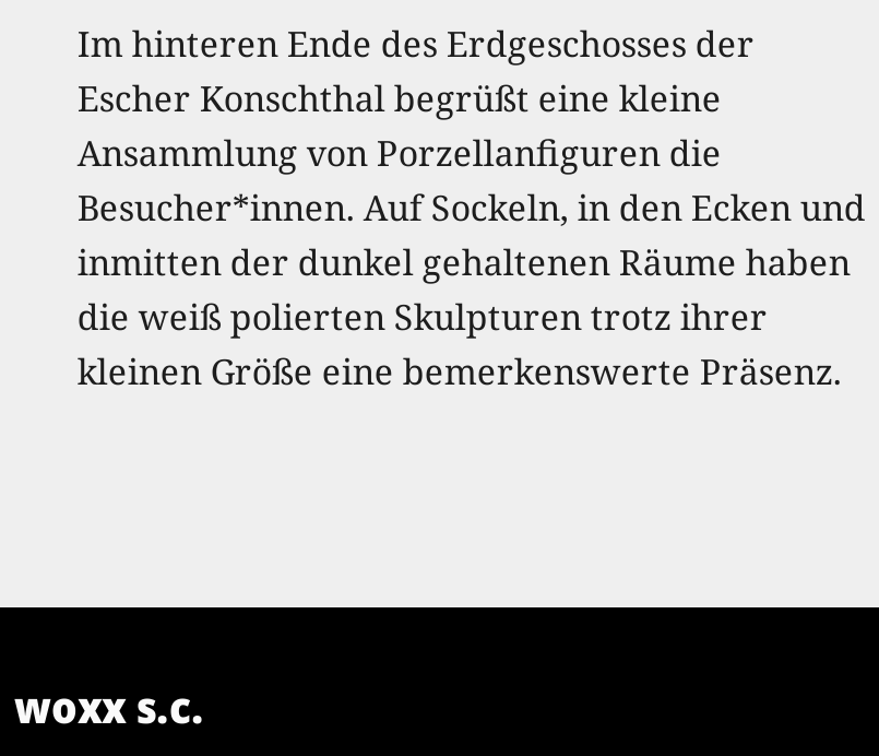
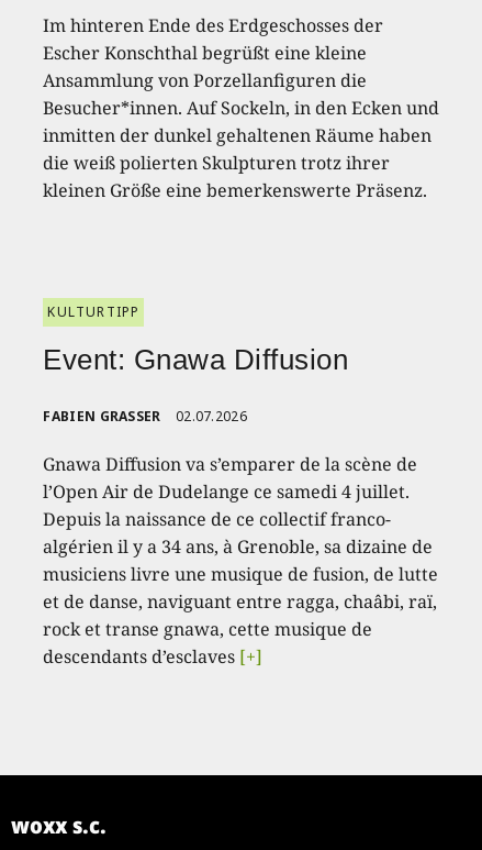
none -> [43,303,439,669] KULTURTIPP | Event: Gnawa Diffusion | FABIEN GRASSER | 02.07.2026 | Gnawa Diffusion va s’emparer de la scène de | l’Open Air de Dudelange ce samedi 4 juillet. | Depuis la naissance de ce collectif franco- | algérien il y a 34 ans, à Grenoble, sa dizaine de | musiciens livre une musique de fusion, de lutte | et de danse, naviguant entre ragga, chaâbi, raï, | rock et transe gnawa, cette musique de | descendants d’esclaves [+]

